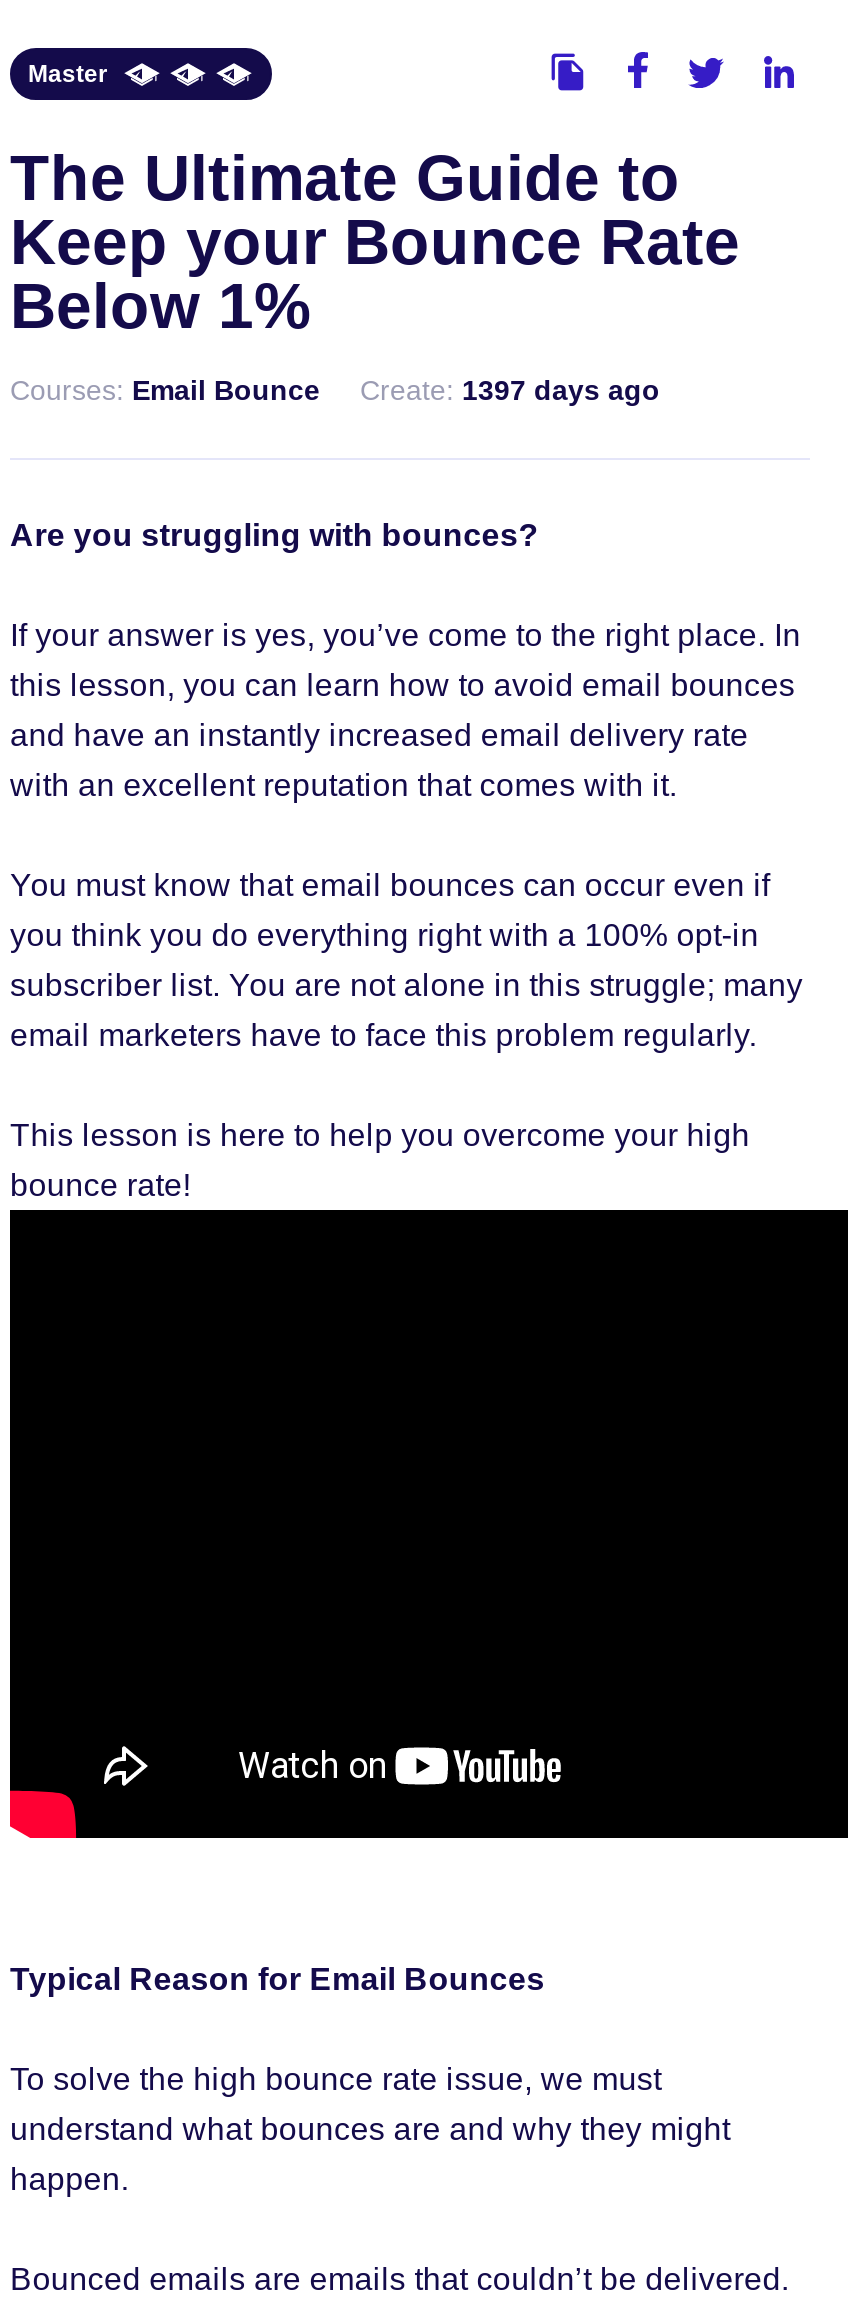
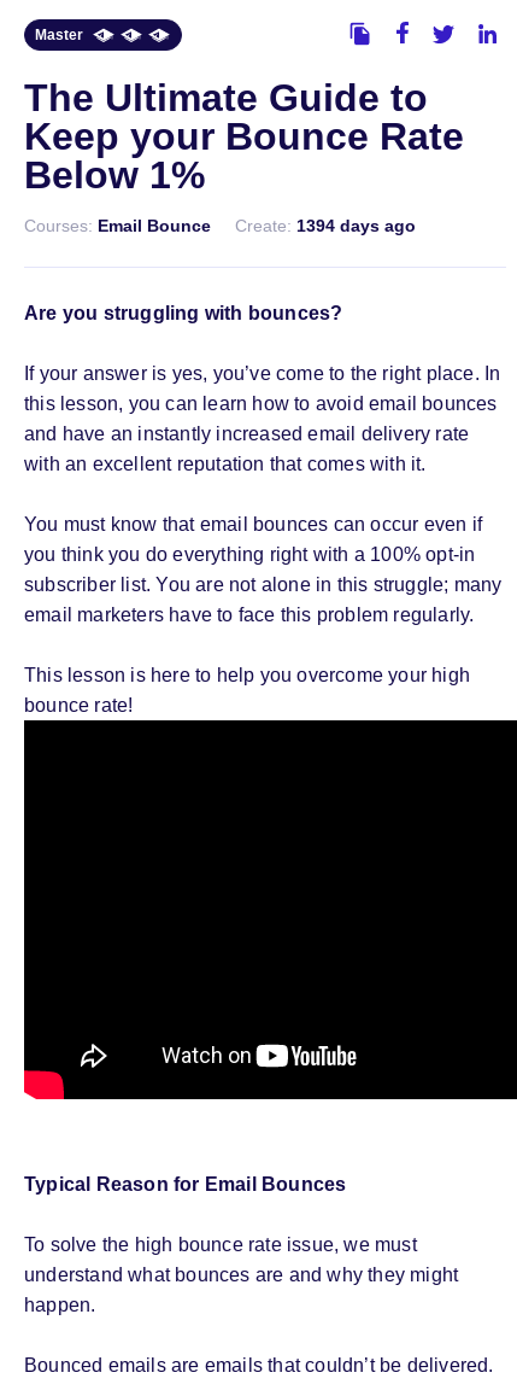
[360,374,660,406] Create: 1397 days ago -> [235,216,416,235] Create: 1394 days ago

